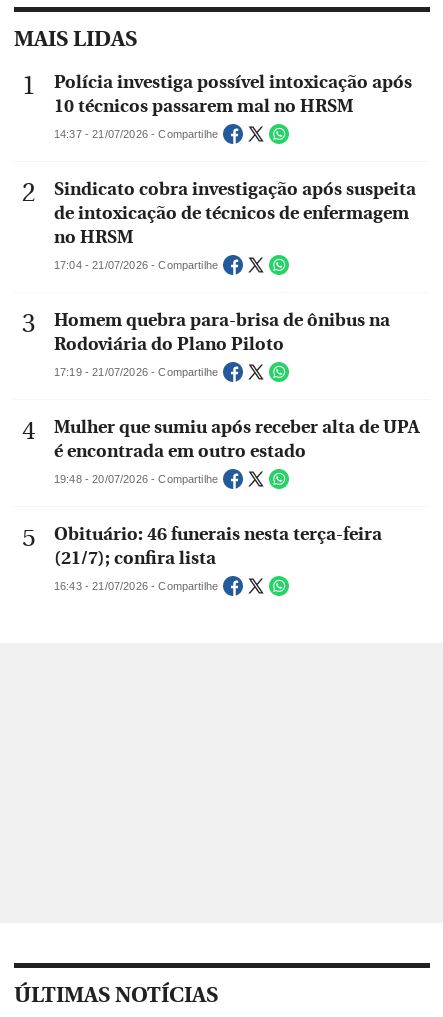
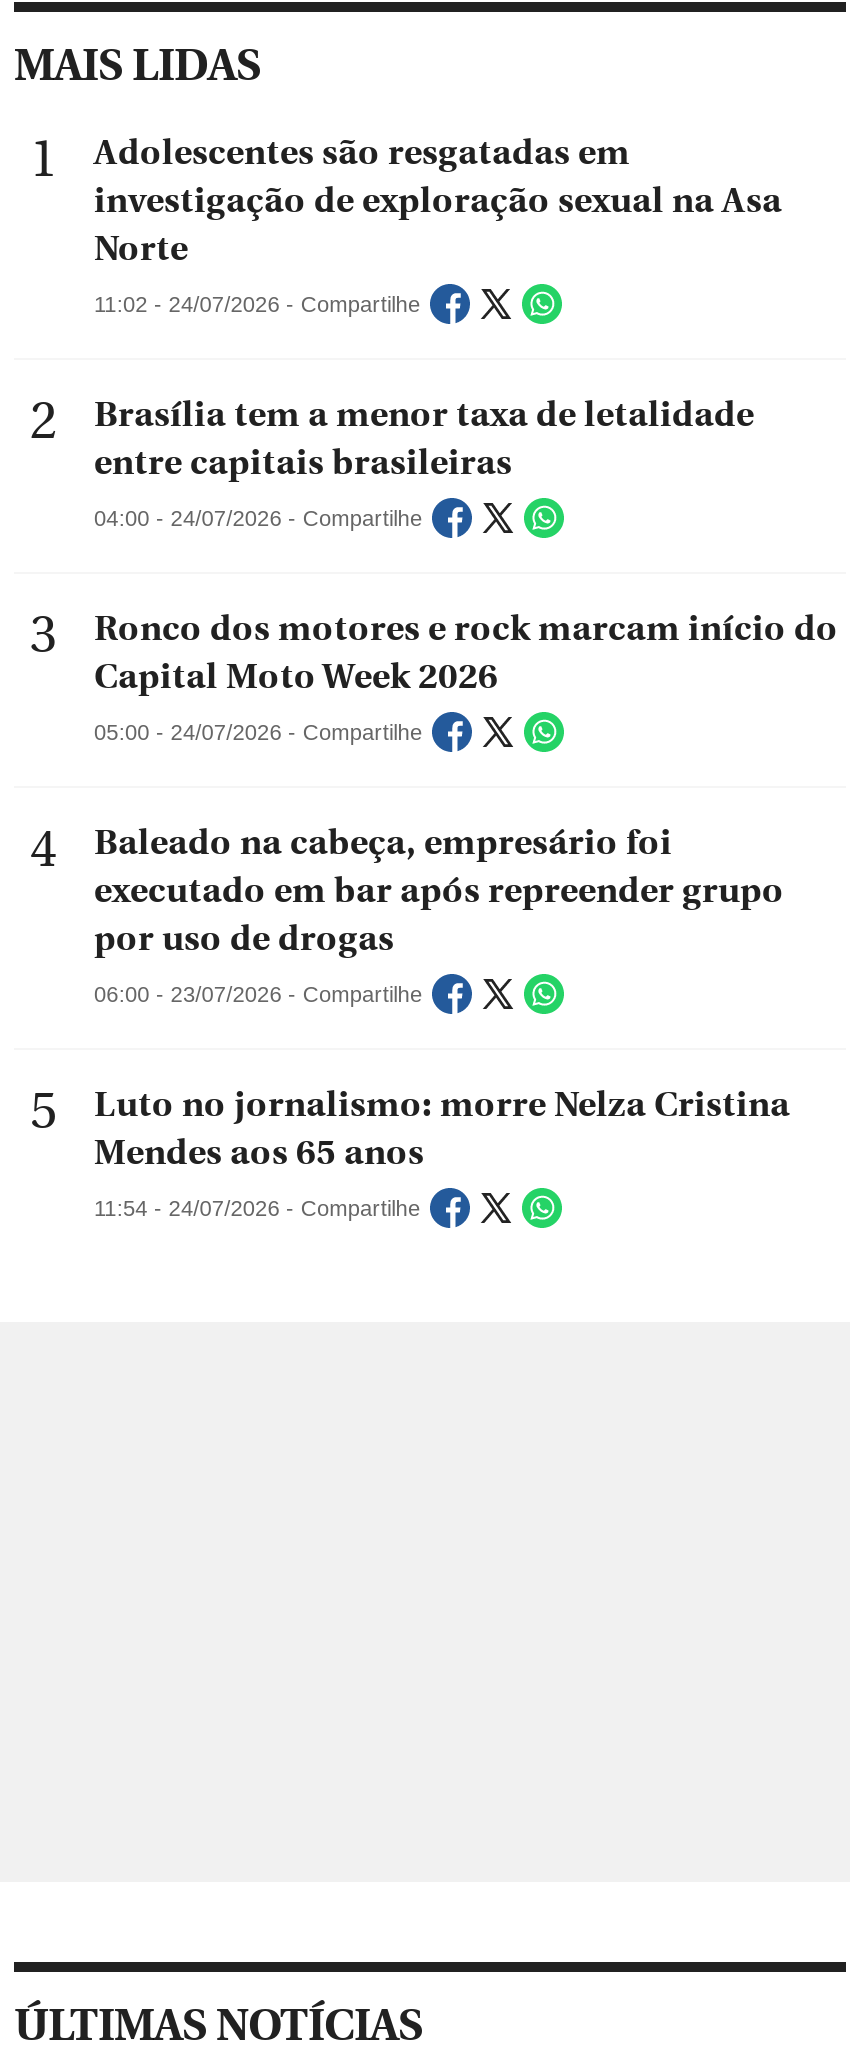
[54,72,412,117] Polícia investiga possível intoxicação após | 10 técnicos passarem mal no HRSM -> [94,132,782,270] Adolescentes são resgatadas em | investigação de exploração sexual na Asa | Norte
[54,128,218,140] 14:37 - 21/07/2026 - Compartilhe -> [94,293,420,317] 11:02 - 24/07/2026 - Compartilhe
[54,179,416,248] Sindicato cobra investigação após suspeita | de intoxicação de técnicos de enfermagem | no HRSM -> [94,394,754,484] Brasília tem a menor taxa de letalidade | entre capitais brasileiras
[54,259,218,271] 17:04 - 21/07/2026 - Compartilhe -> [94,507,422,531] 04:00 - 24/07/2026 - Compartilhe
[54,310,390,355] Homem quebra para-brisa de ônibus na | Rodoviária do Plano Piloto -> [94,608,838,698] Ronco dos motores e rock marcam início do | Capital Moto Week 2026
[54,366,218,378] 17:19 - 21/07/2026 - Compartilhe -> [94,721,422,745] 05:00 - 24/07/2026 - Compartilhe
[54,417,420,462] Mulher que sumiu após receber alta de UPA | é encontrada em outro estado -> [94,822,784,960] Baleado na cabeça, empresário foi | executado em bar após repreender grupo | por uso de drogas
[54,473,218,485] 19:48 - 20/07/2026 - Compartilhe -> [94,983,422,1007] 06:00 - 23/07/2026 - Compartilhe
[54,524,382,569] Obituário: 46 funerais nesta terça-feira | (21/7); confira lista -> [94,1084,790,1174] Luto no jornalismo: morre Nelza Cristina | Mendes aos 65 anos
[54,580,218,592] 16:43 - 21/07/2026 - Compartilhe -> [94,1197,420,1221] 11:54 - 24/07/2026 - Compartilhe

